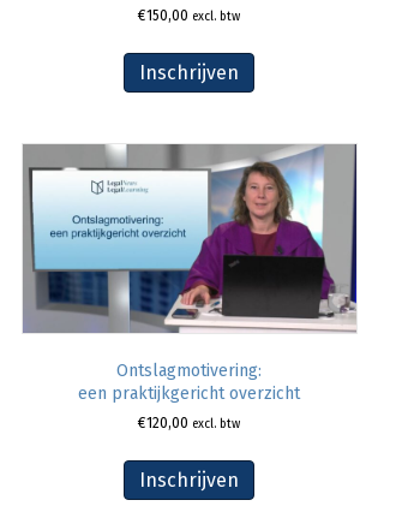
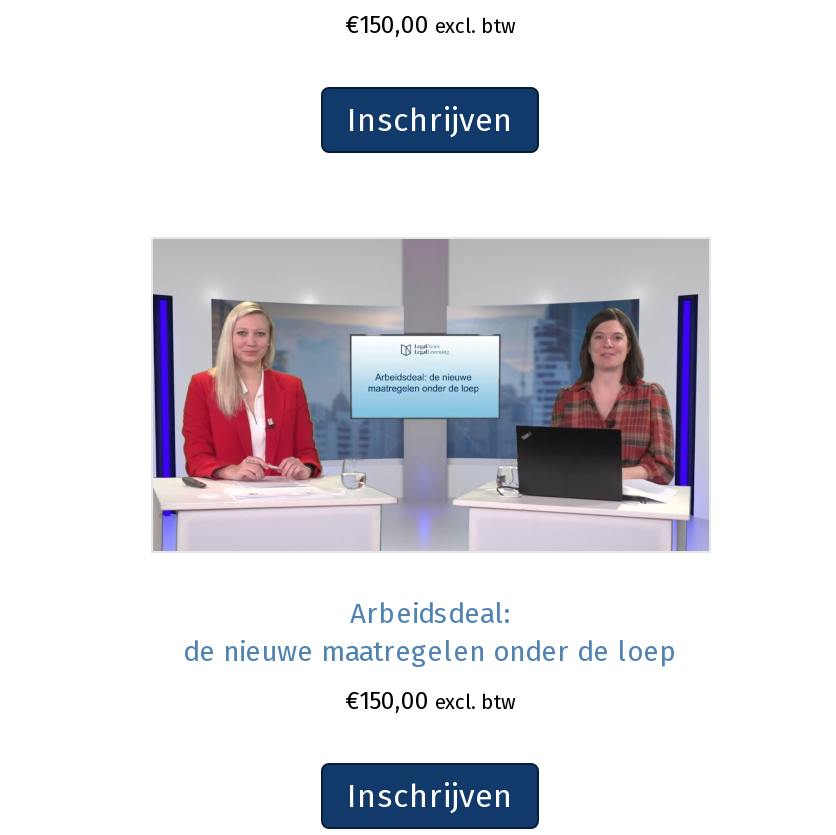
[23,144,358,403] [image] | Ontslagmotivering: | een praktijkgericht overzicht -> [153,239,709,669] [image] | Arbeidsdeal: | de nieuwe maatregelen onder de loep
[138,414,240,431] €120,00 excl. btw -> [345,687,515,715] €150,00 excl. btw

